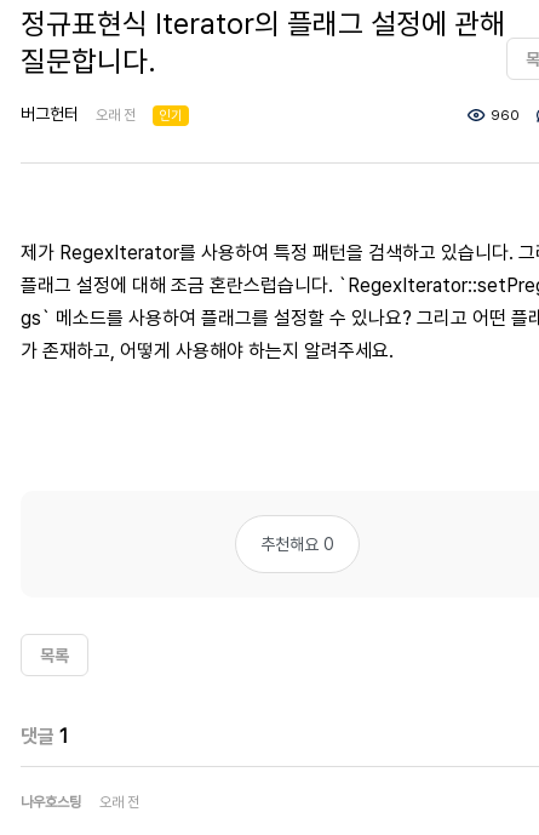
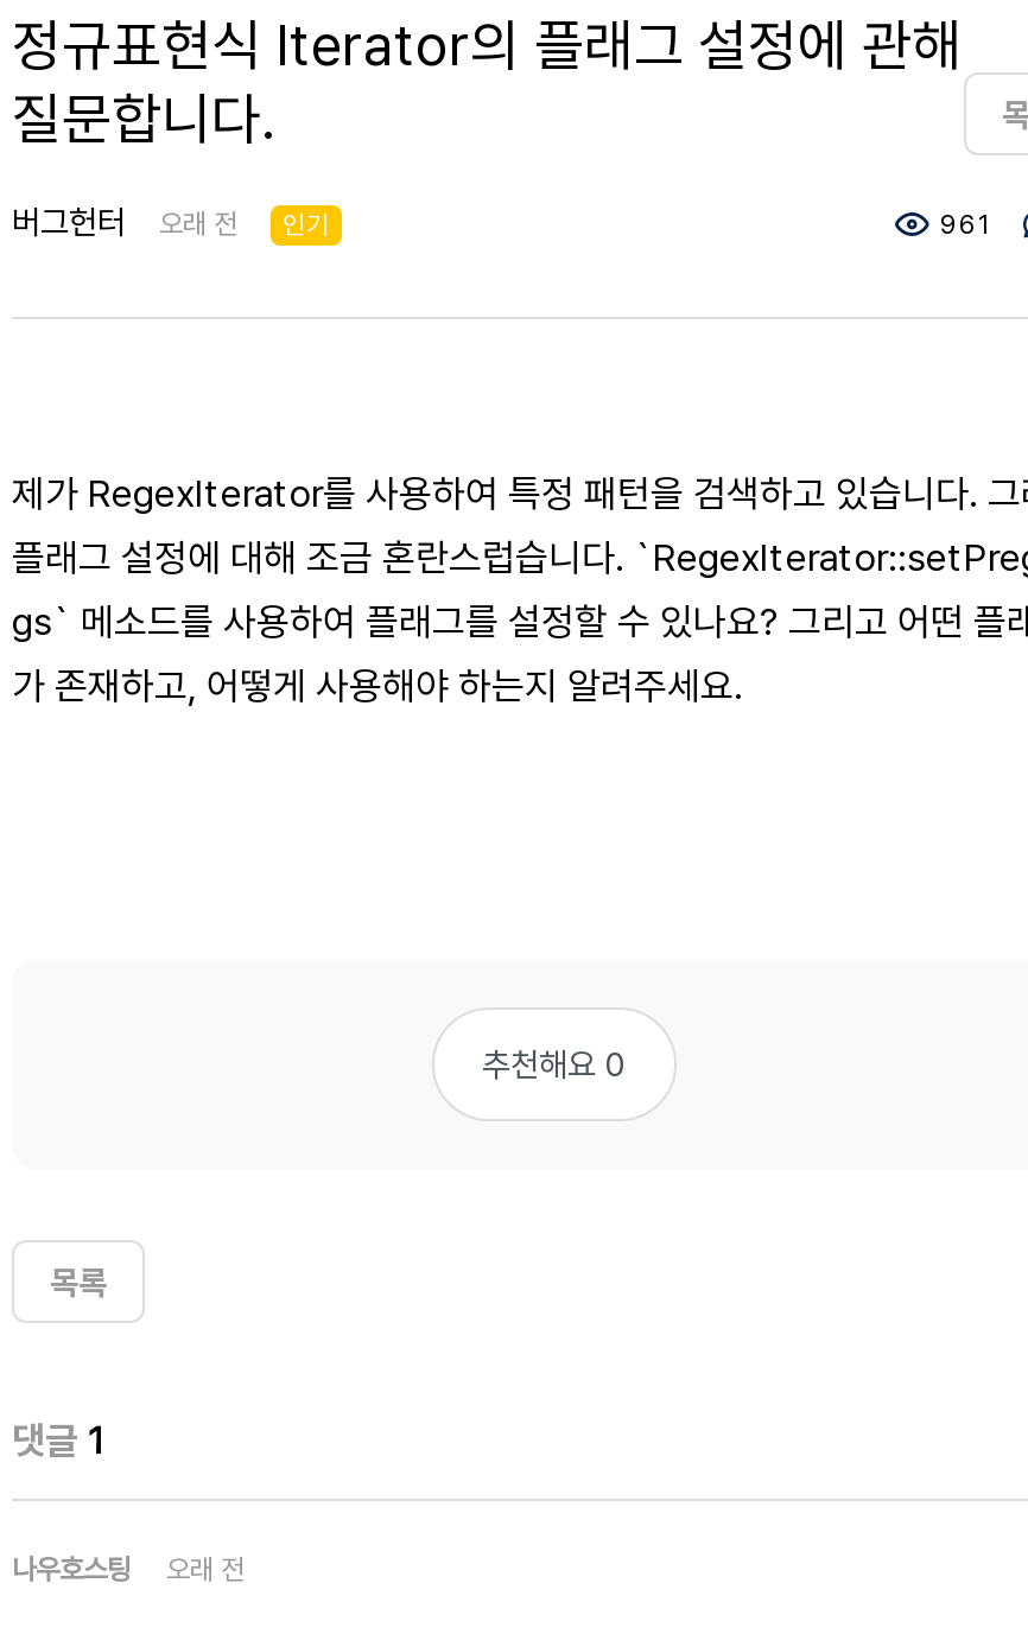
[491,108,520,124] 960 -> [940,210,990,241] 961

